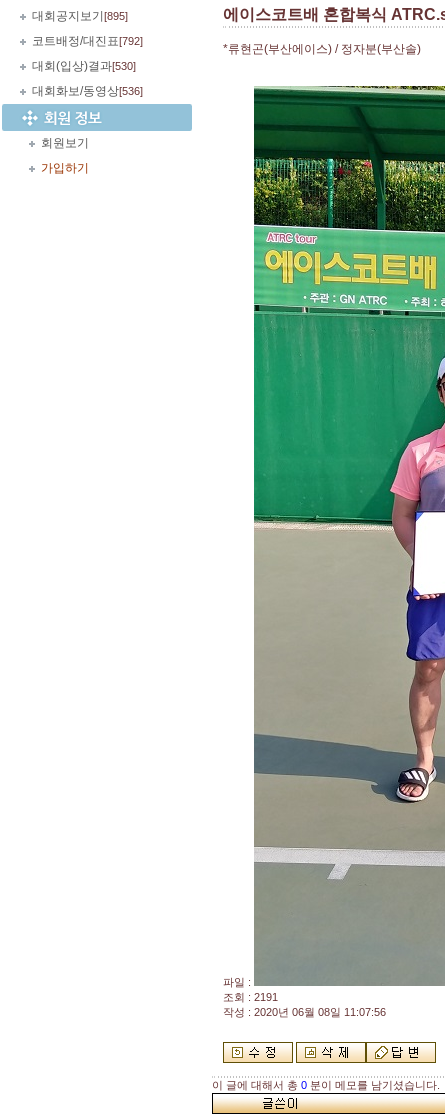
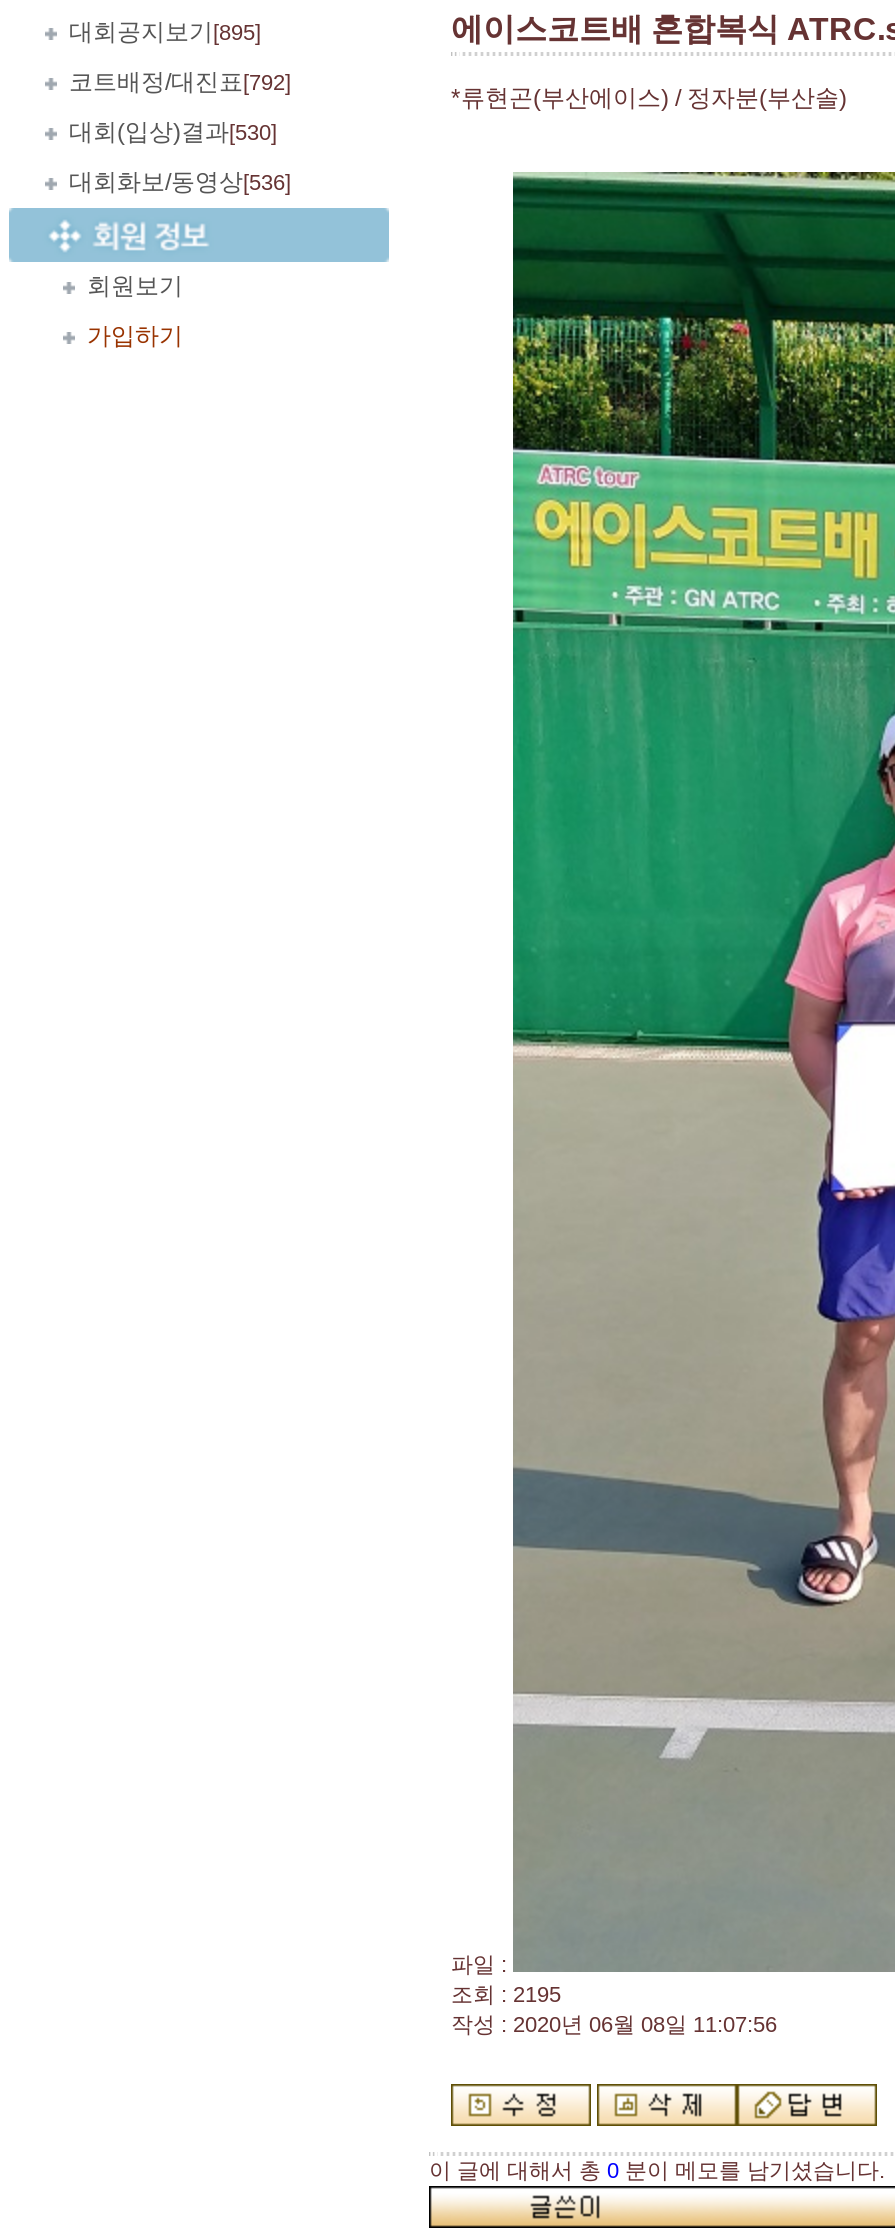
[223,991,278,1003] 조회 : 2191 -> [451,1982,561,2006] 조회 : 2195

